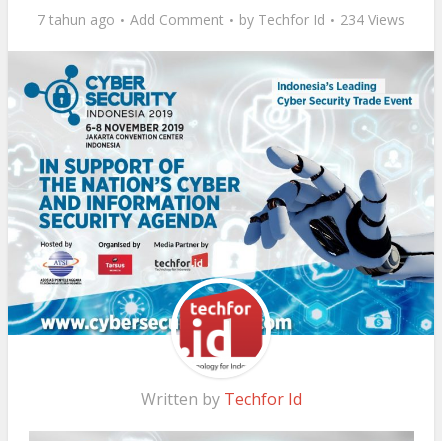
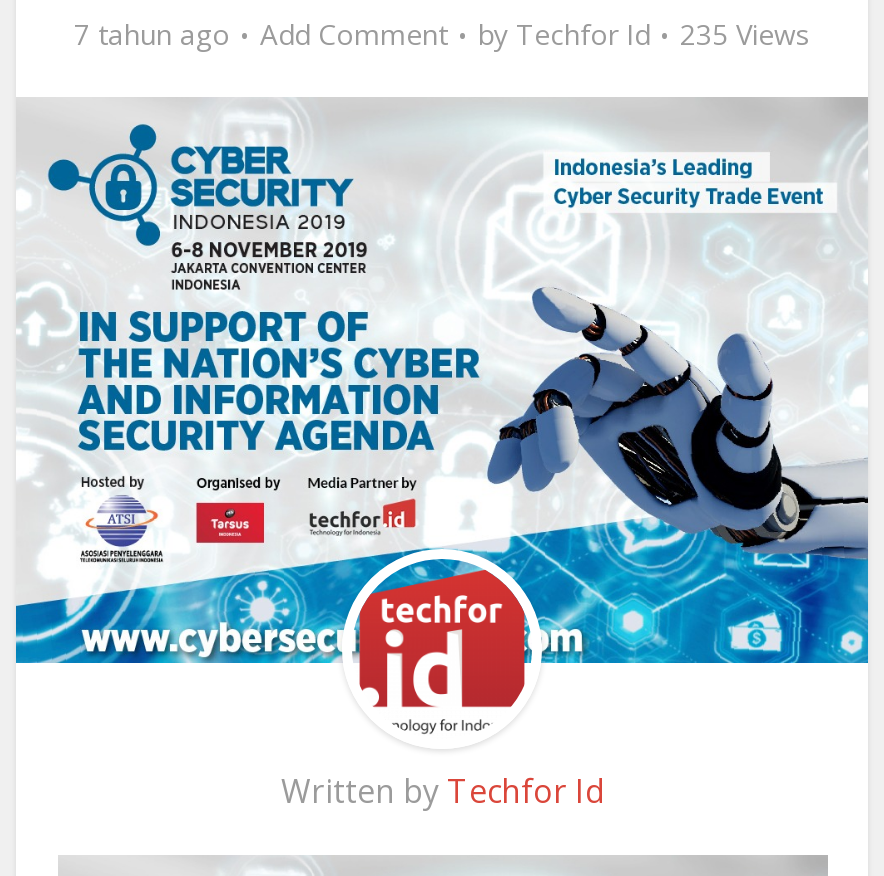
[37,10,405,29] 7 tahun ago Add Comment by Techfor Id 234 Views -> [74,15,810,53] 7 tahun ago Add Comment by Techfor Id 235 Views

